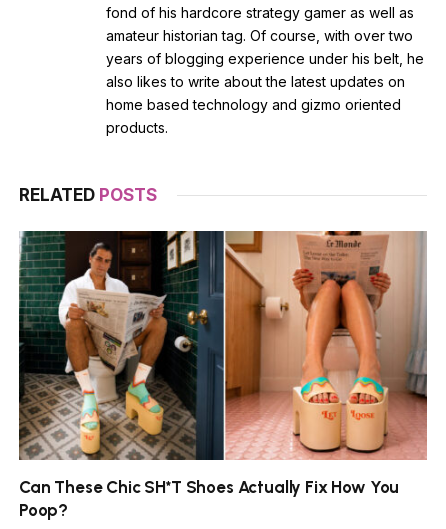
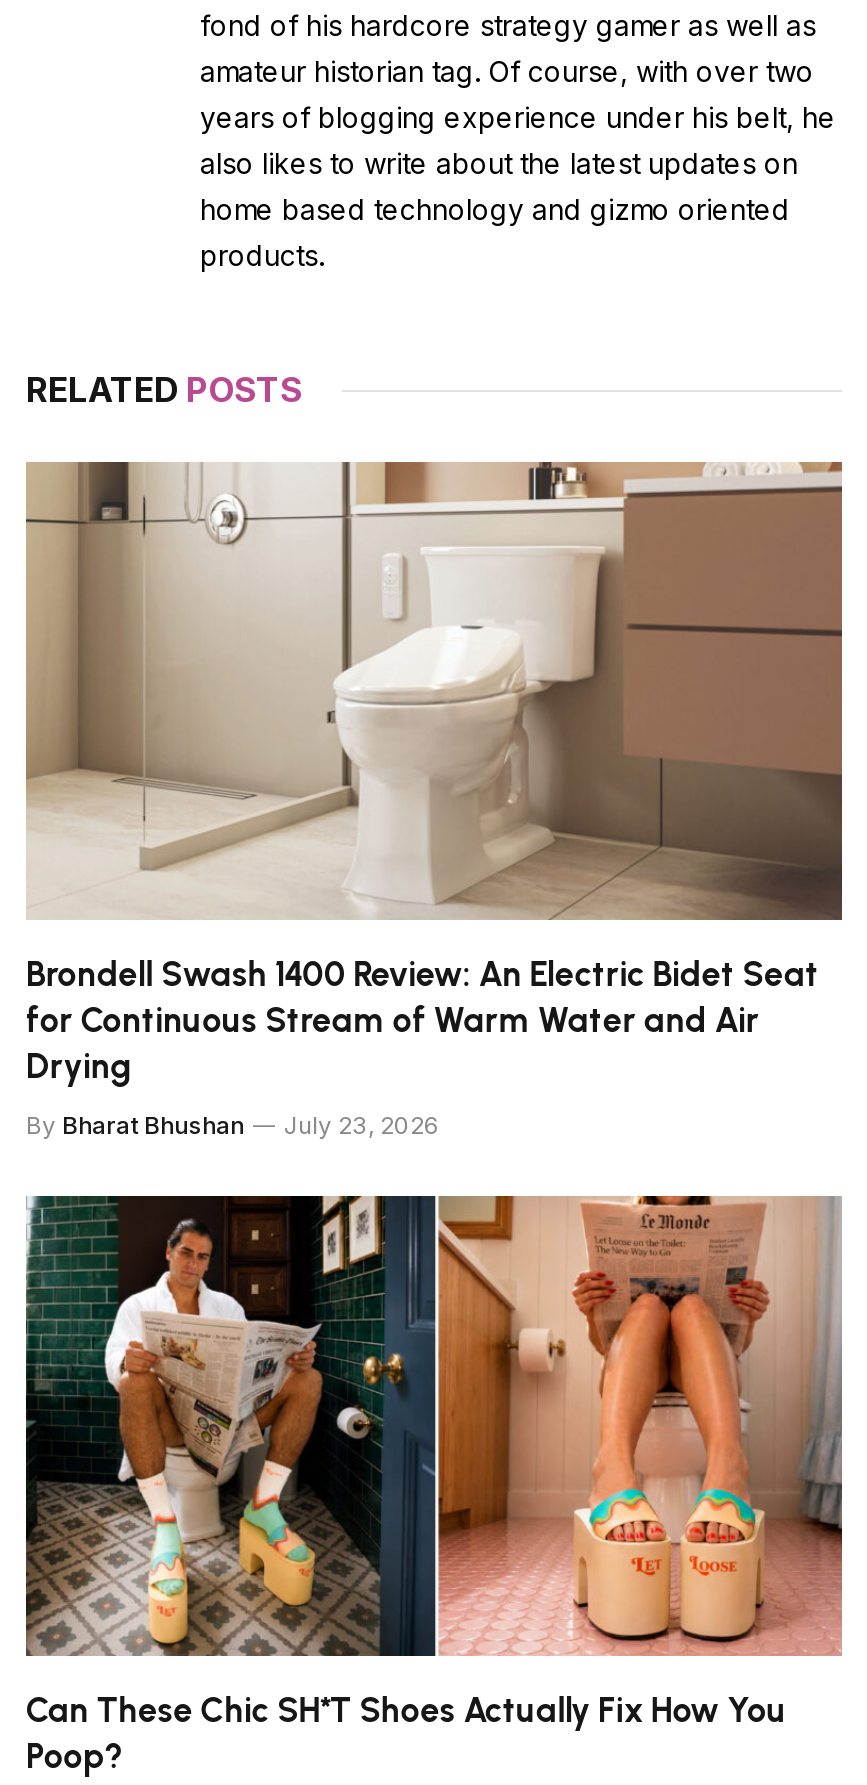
none -> [24,460,844,1141] [image] | Brondell Swash 1400 Review: An Electric Bidet Seat | for Continuous Stream of Warm Water and Air | Drying | By Bharat Bhushan | July 23, 2026

